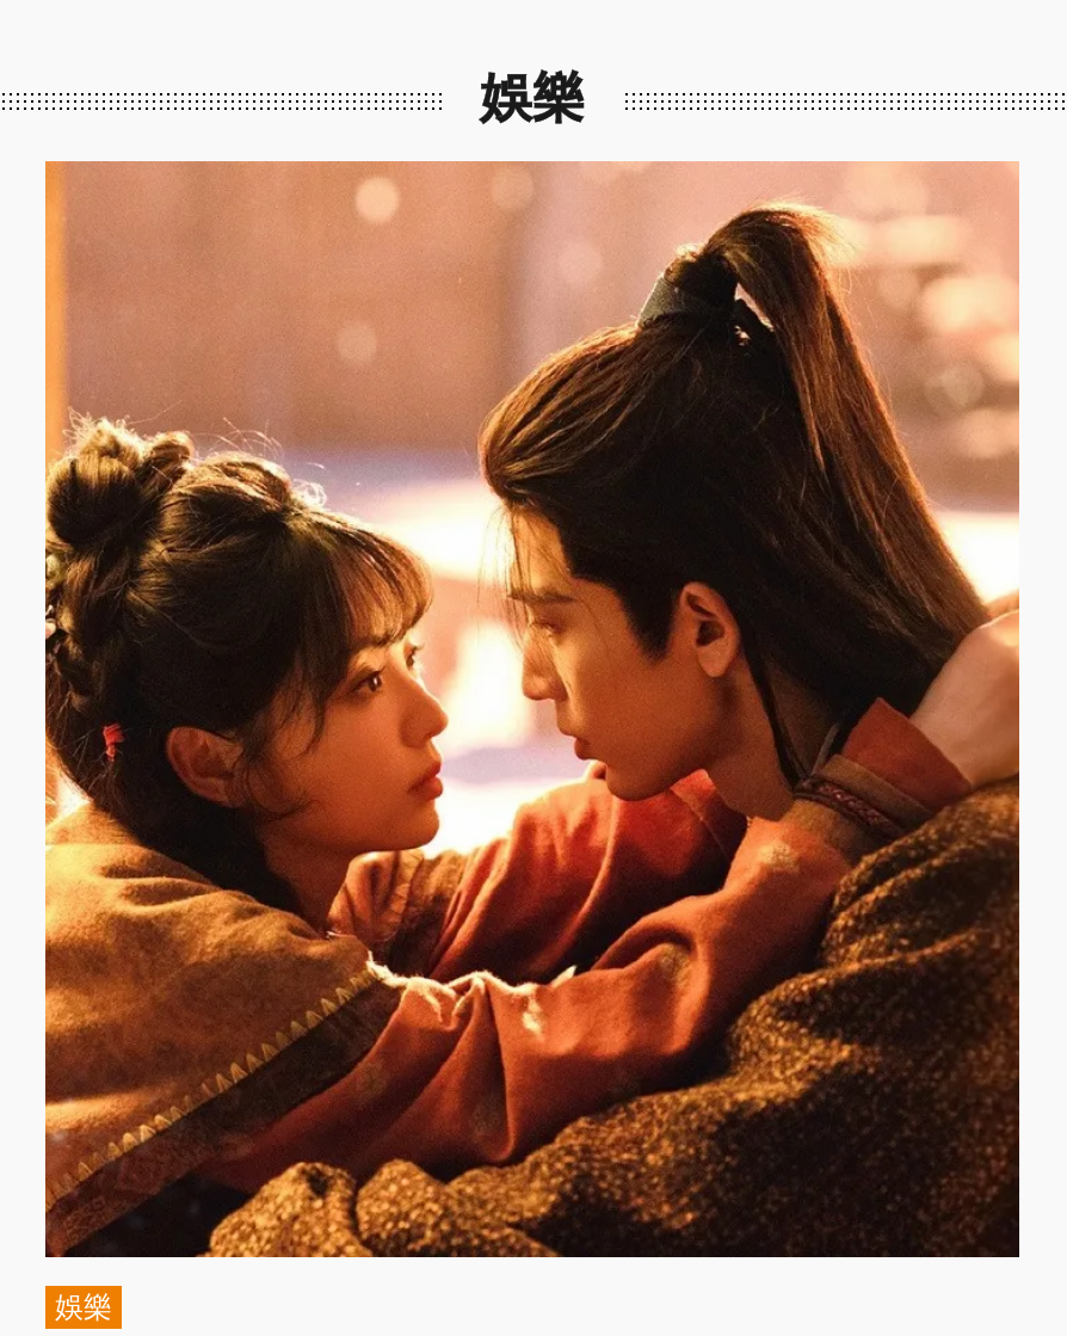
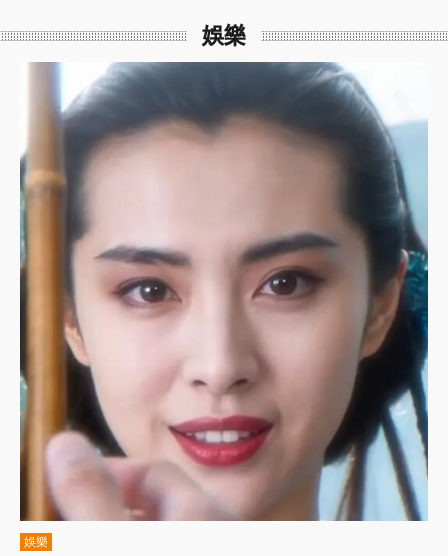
[43,159,1022,1260] [image] -> [19,61,429,522] [image]

